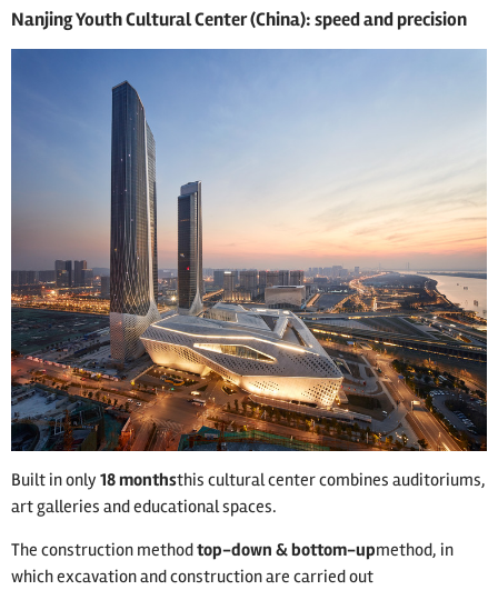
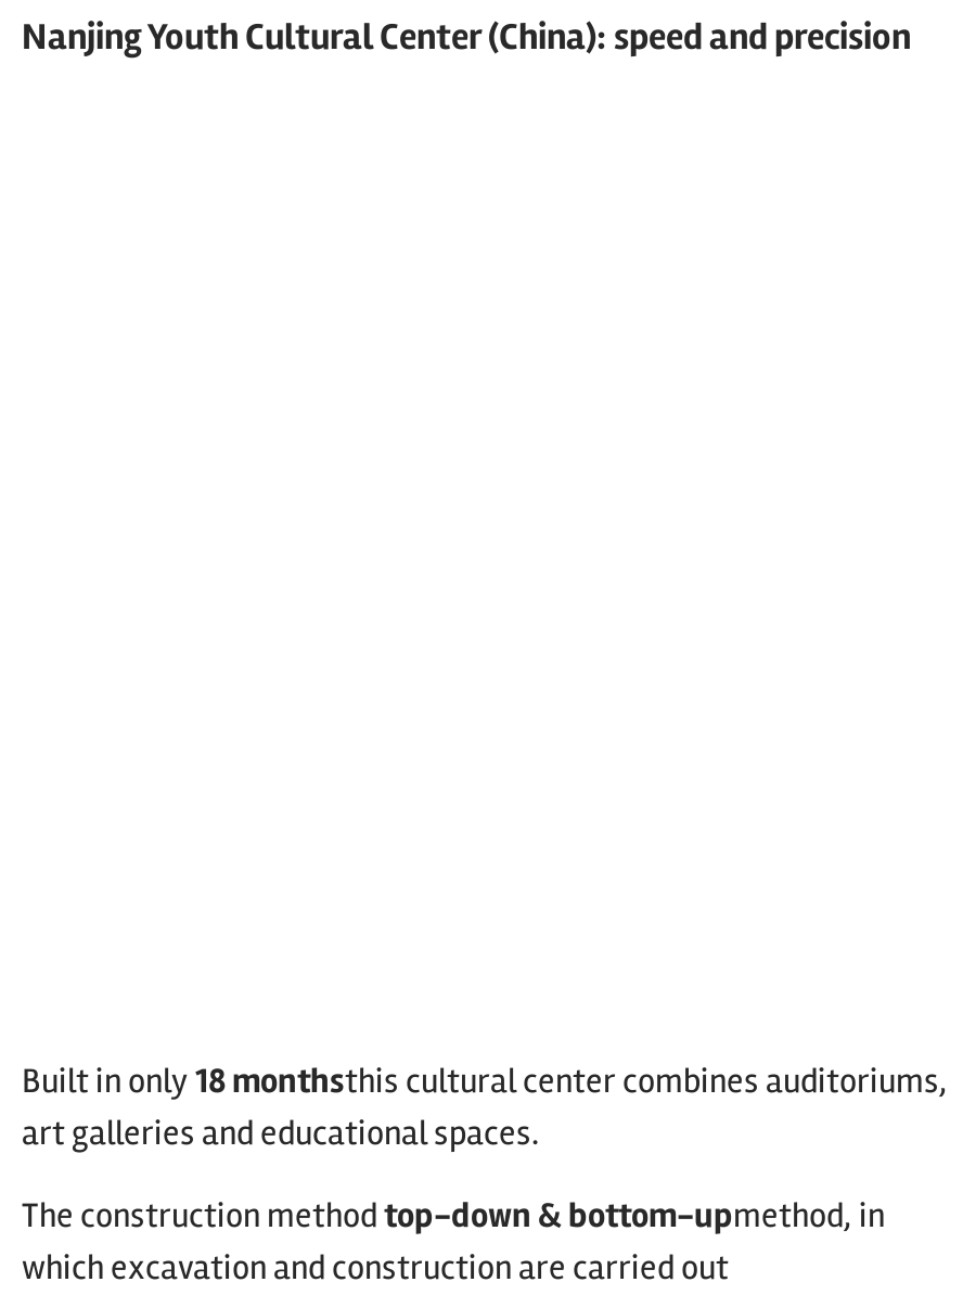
[10,48,488,452] [image] -> none

